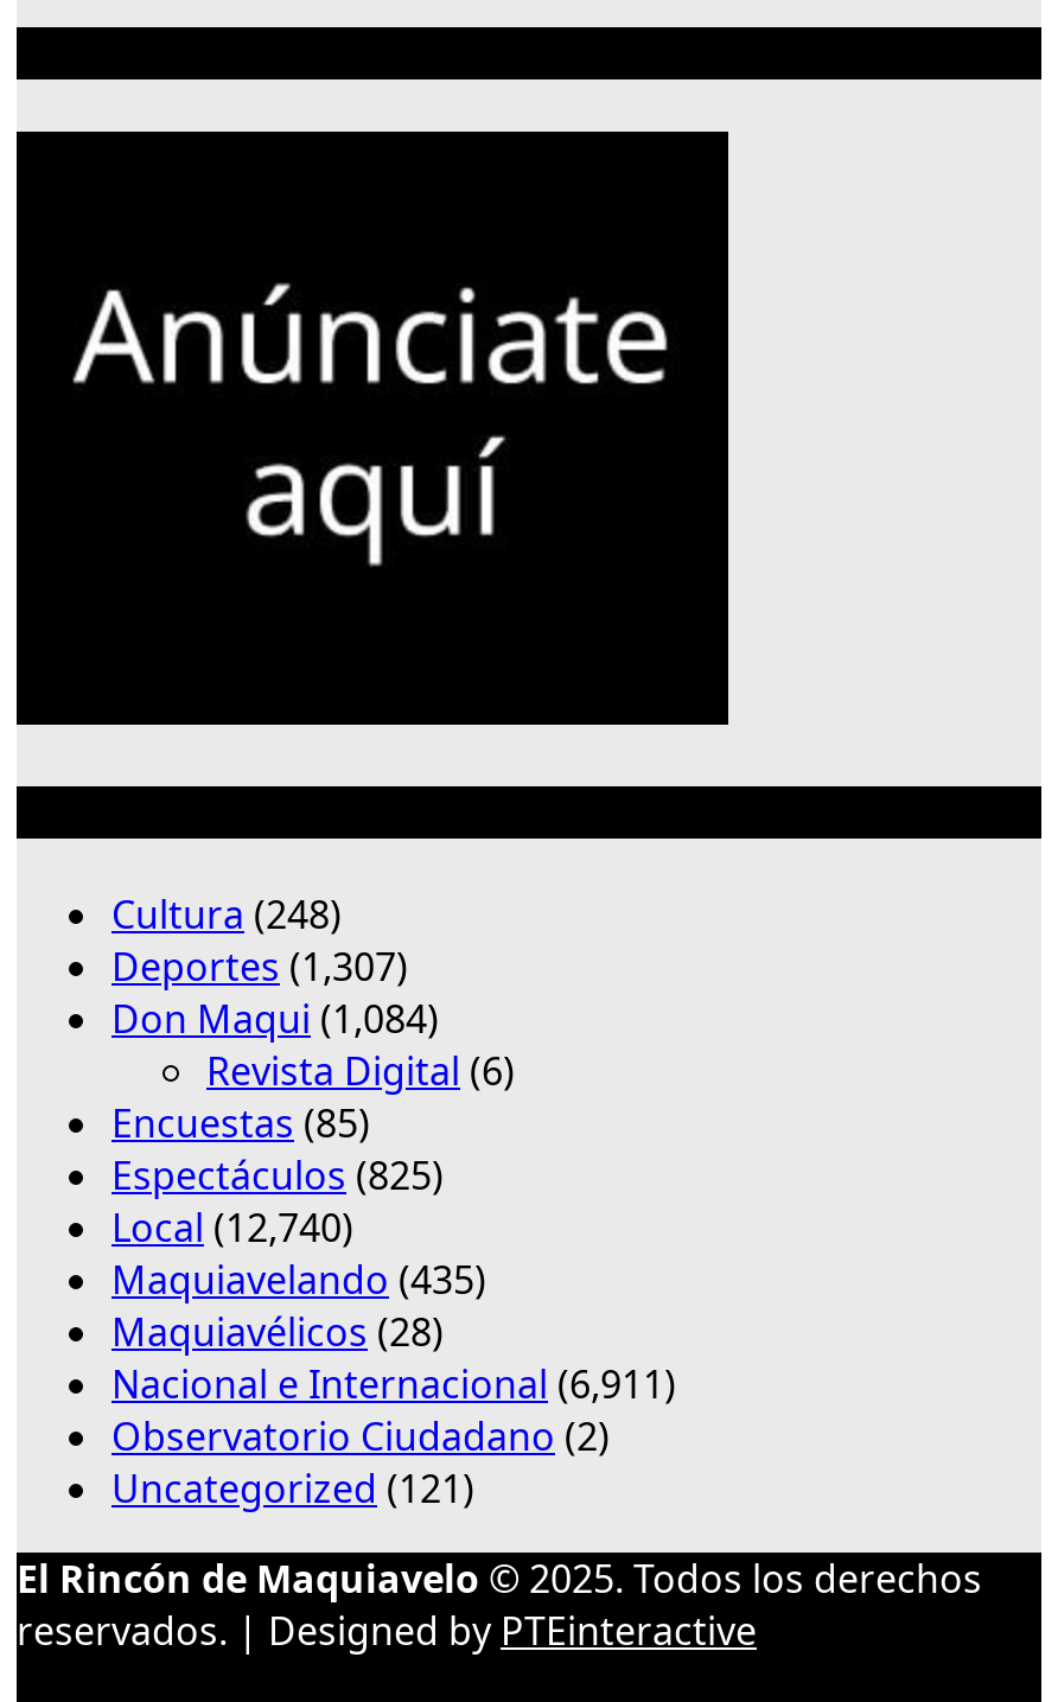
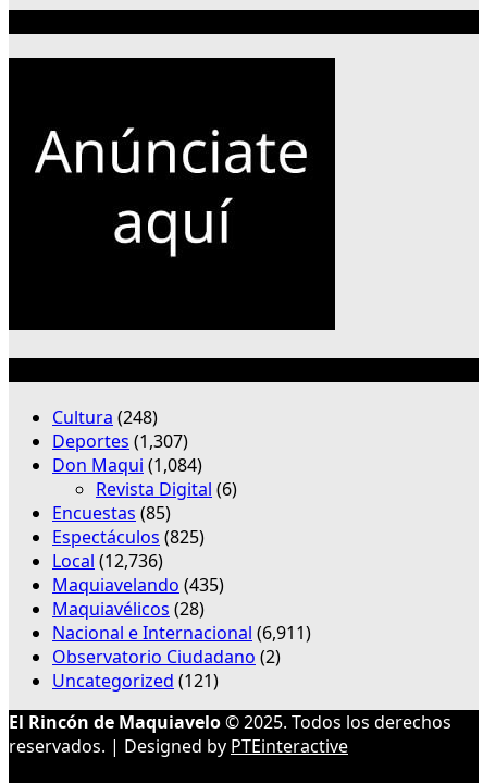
[111,1201,353,1254] Local (12,740) -> [52,549,163,573] Local (12,736)

